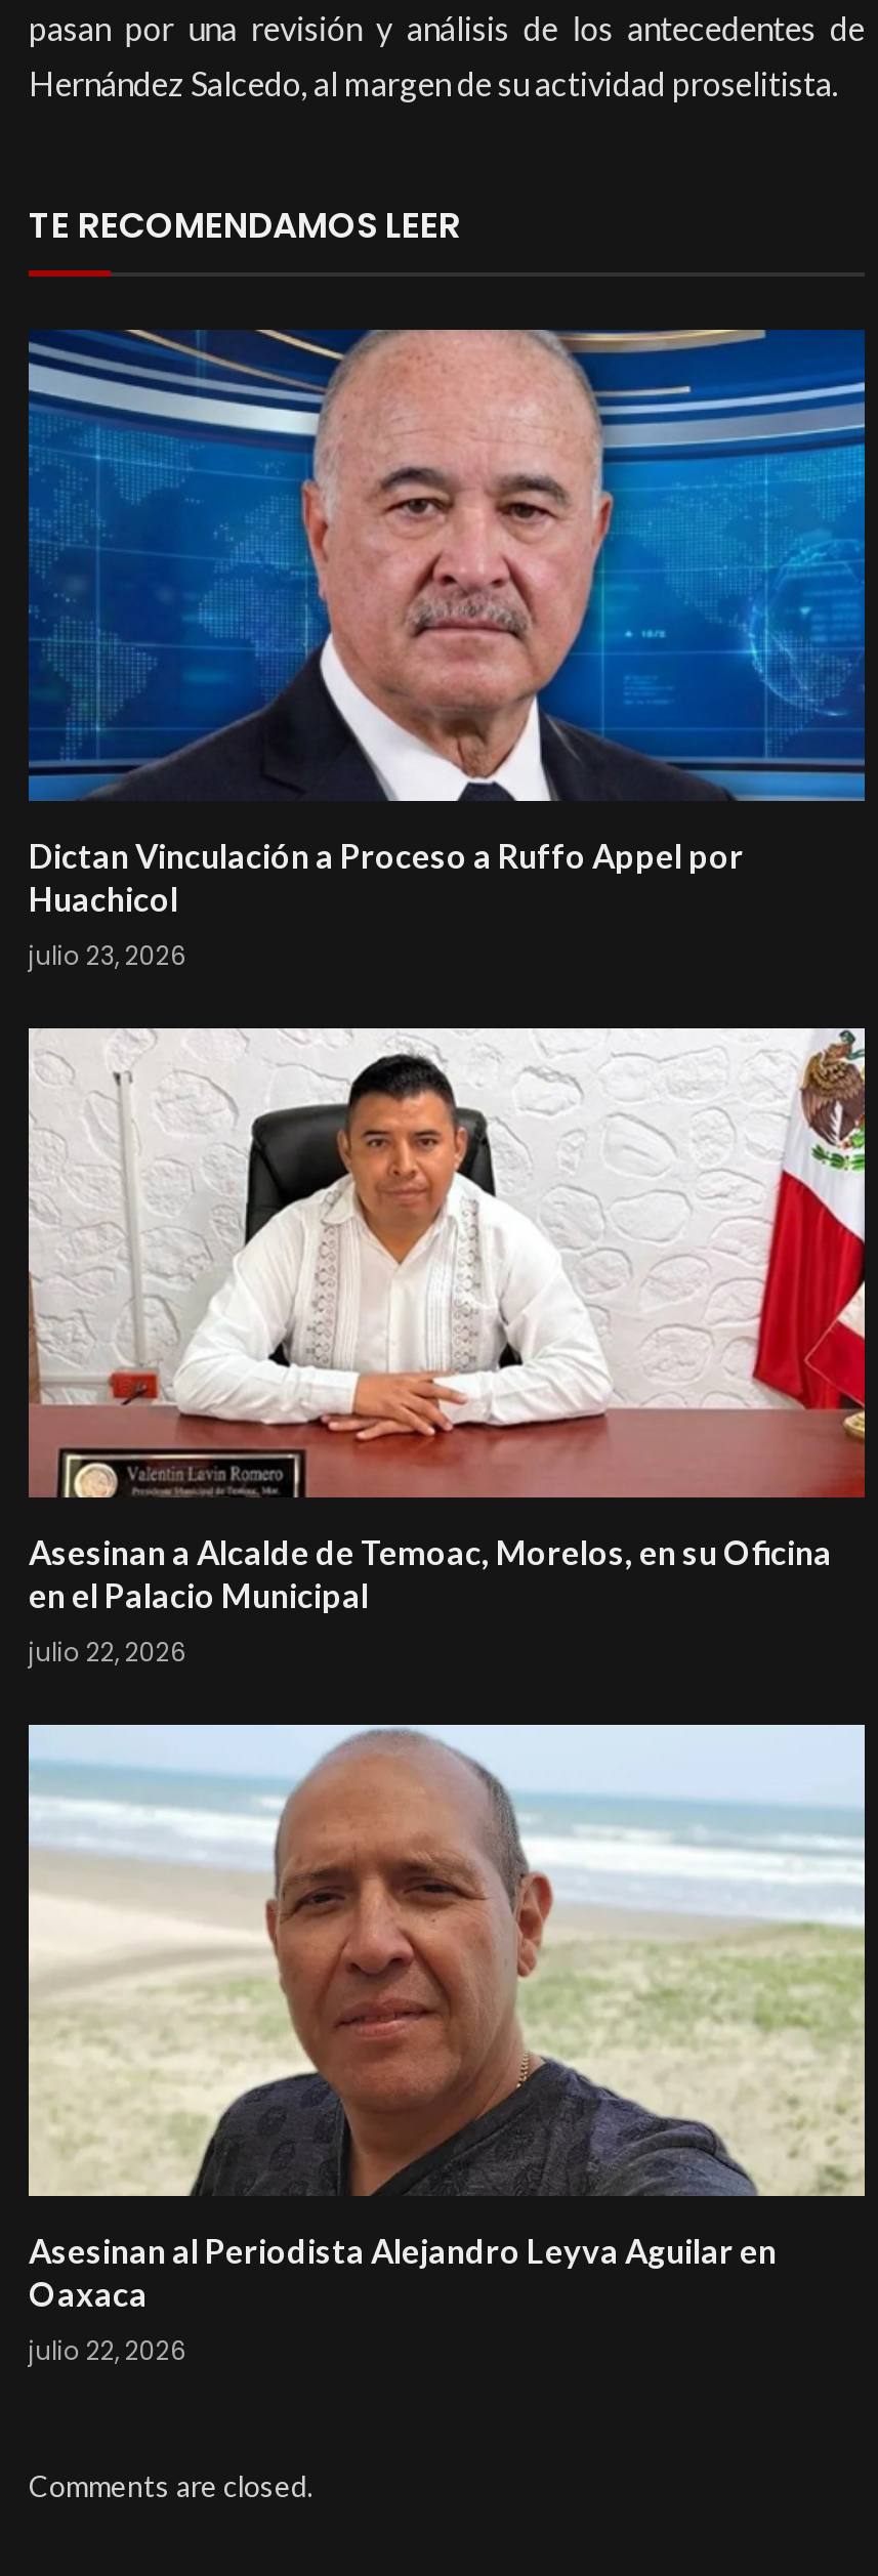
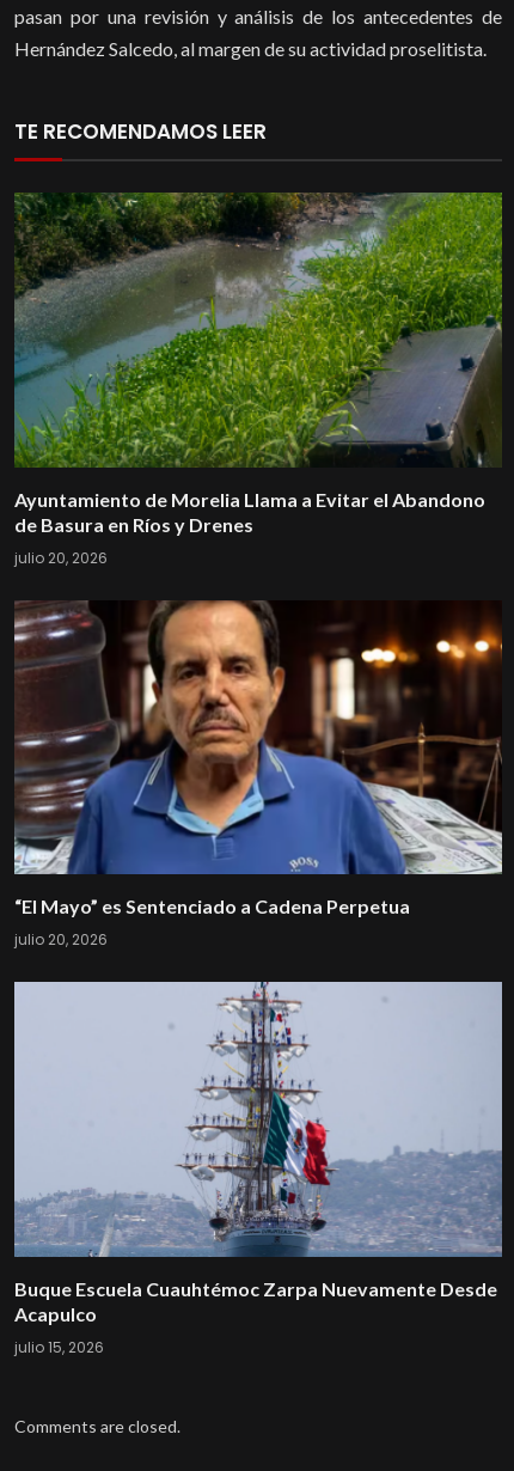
[27,328,867,917] [image] | Dictan Vinculación a Proceso a Ruffo Appel por | Huachicol -> [13,191,503,535] [image] | Ayuntamiento de Morelia Llama a Evitar el Abandono | de Basura en Ríos y Drenes
[29,937,186,972] julio 23, 2026 -> [14,547,108,568] julio 20, 2026
[27,1026,867,1614] [image] | Asesinan a Alcalde de Temoac, Morelos, en su Oficina | en el Palacio Municipal -> [13,600,503,917] [image] | “El Mayo” es Sentenciado a Cadena Perpetua
[29,1635,186,1670] julio 22, 2026 -> [14,929,108,950] julio 20, 2026
[27,1725,867,2312] [image] | Asesinan al Periodista Alejandro Leyva Aguilar en | Oaxaca -> [13,981,503,1325] [image] | Buque Escuela Cuauhtémoc Zarpa Nuevamente Desde | Acapulco
[29,2332,186,2367] julio 22, 2026 -> [14,1337,104,1357] julio 15, 2026

